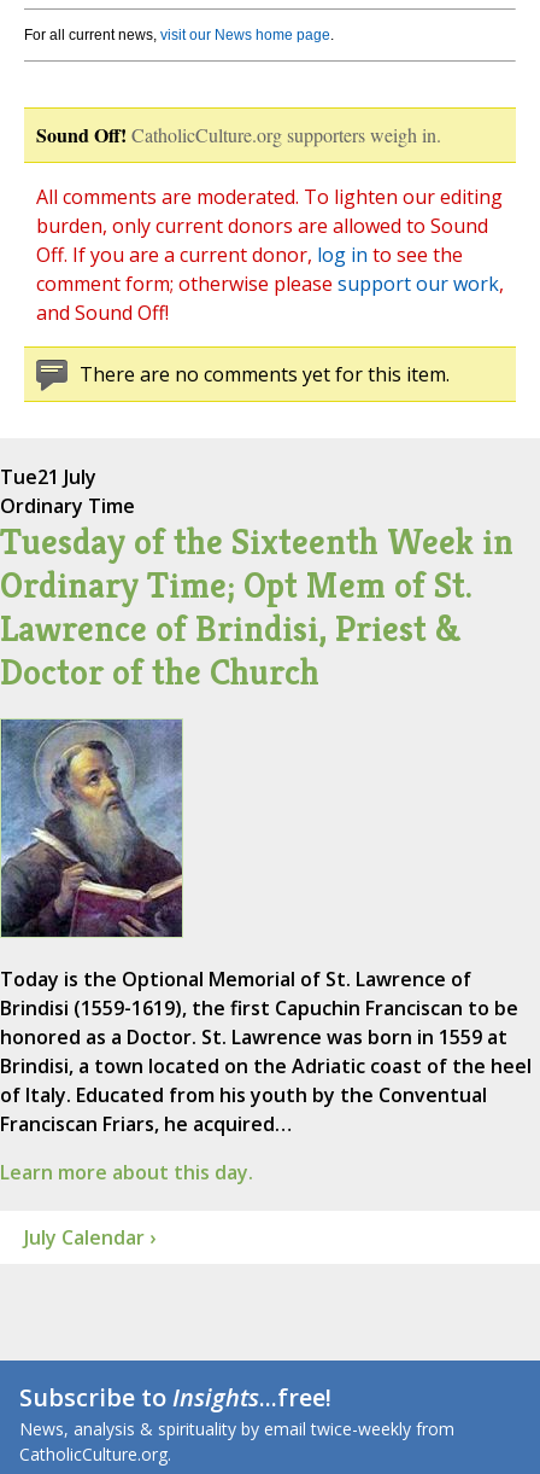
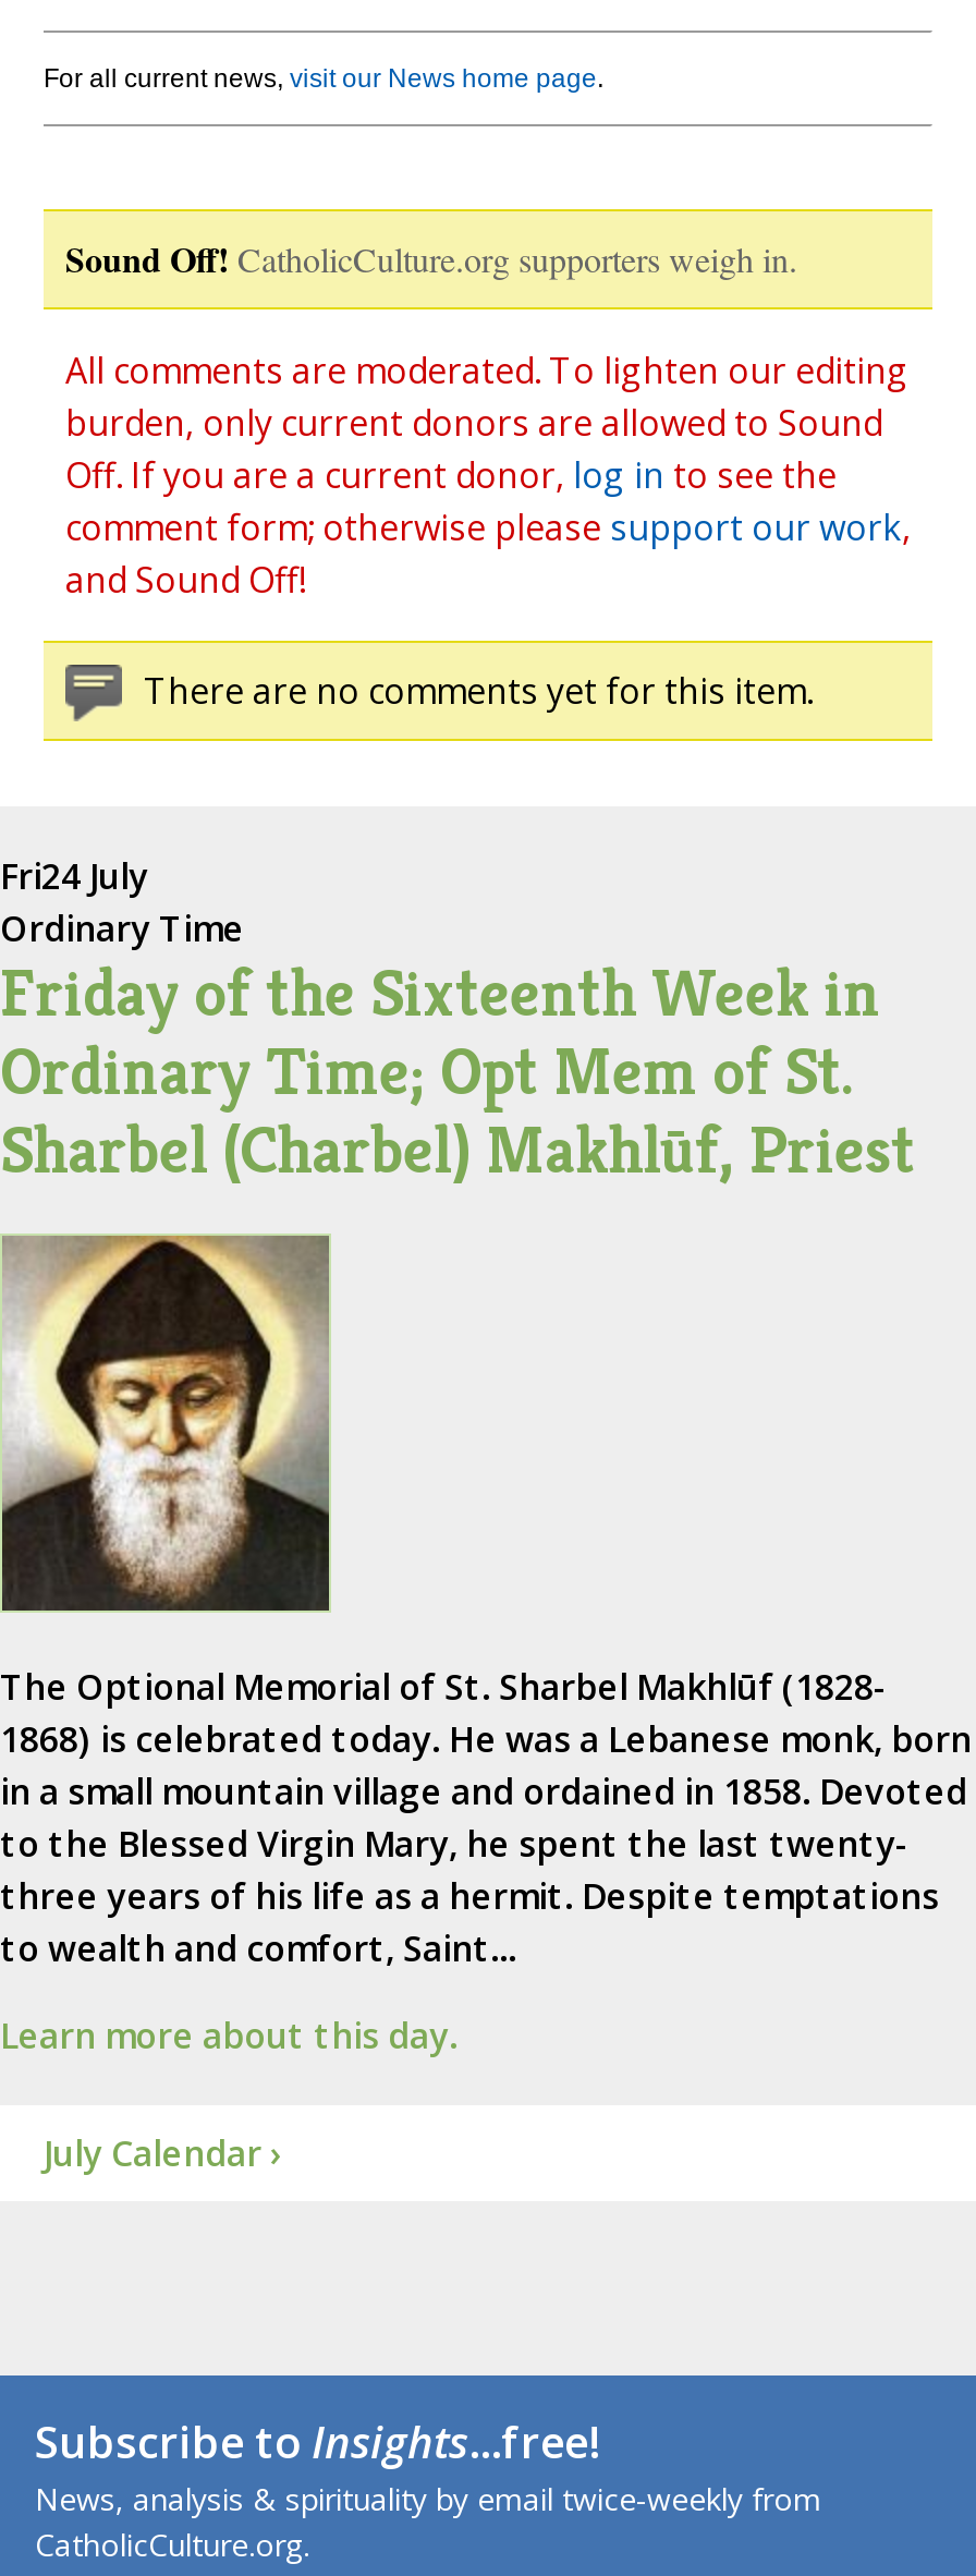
[0,464,96,490] Tue21 July -> [0,852,148,900] Fri24 July
[0,519,513,565] Tuesday of the Sixteenth Week in -> [0,953,880,1035] Friday of the Sixteenth Week in
[0,606,460,695] Lawrence of Brindisi, Priest & | Doctor of the Church -> [0,1110,915,1192] Sharbel (Charbel) Makhlūf, Priest
[4,718,182,904] [image] -> [7,1288,329,1611] [image]
[0,966,532,1137] Today is the Optional Memorial of St. Lawrence of | Brindisi (1559-1619), the first Capuchin Franciscan to be | honored as a Doctor. St. Lawrence was born in 1559 at | Brindisi, a town located on the Adriatic coast of the heel | of Italy. Educated from his youth by the Conventual | Franciscan Friars, he acquired… -> [0,1663,972,1973] The Optional Memorial of St. Sharbel Makhlūf (1828- | 1868) is celebrated today. He was a Lebanese monk, born | in a small mountain village and ordained in 1858. Devoted | to the Blessed Virgin Mary, he spent the last twenty- | three years of his life as a hermit. Despite temptations | to wealth and comfort, Saint…

